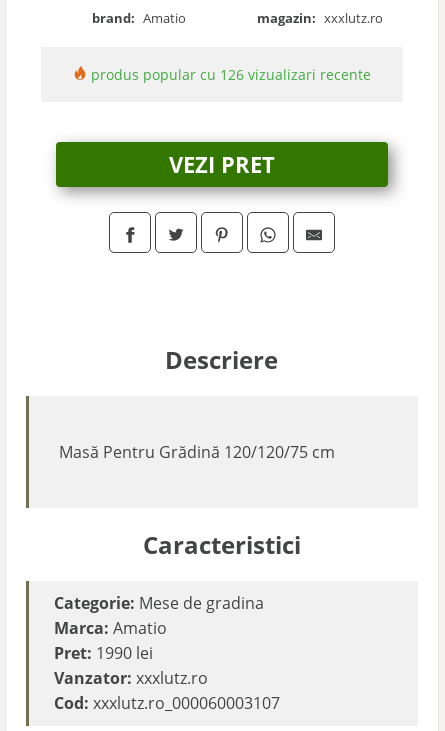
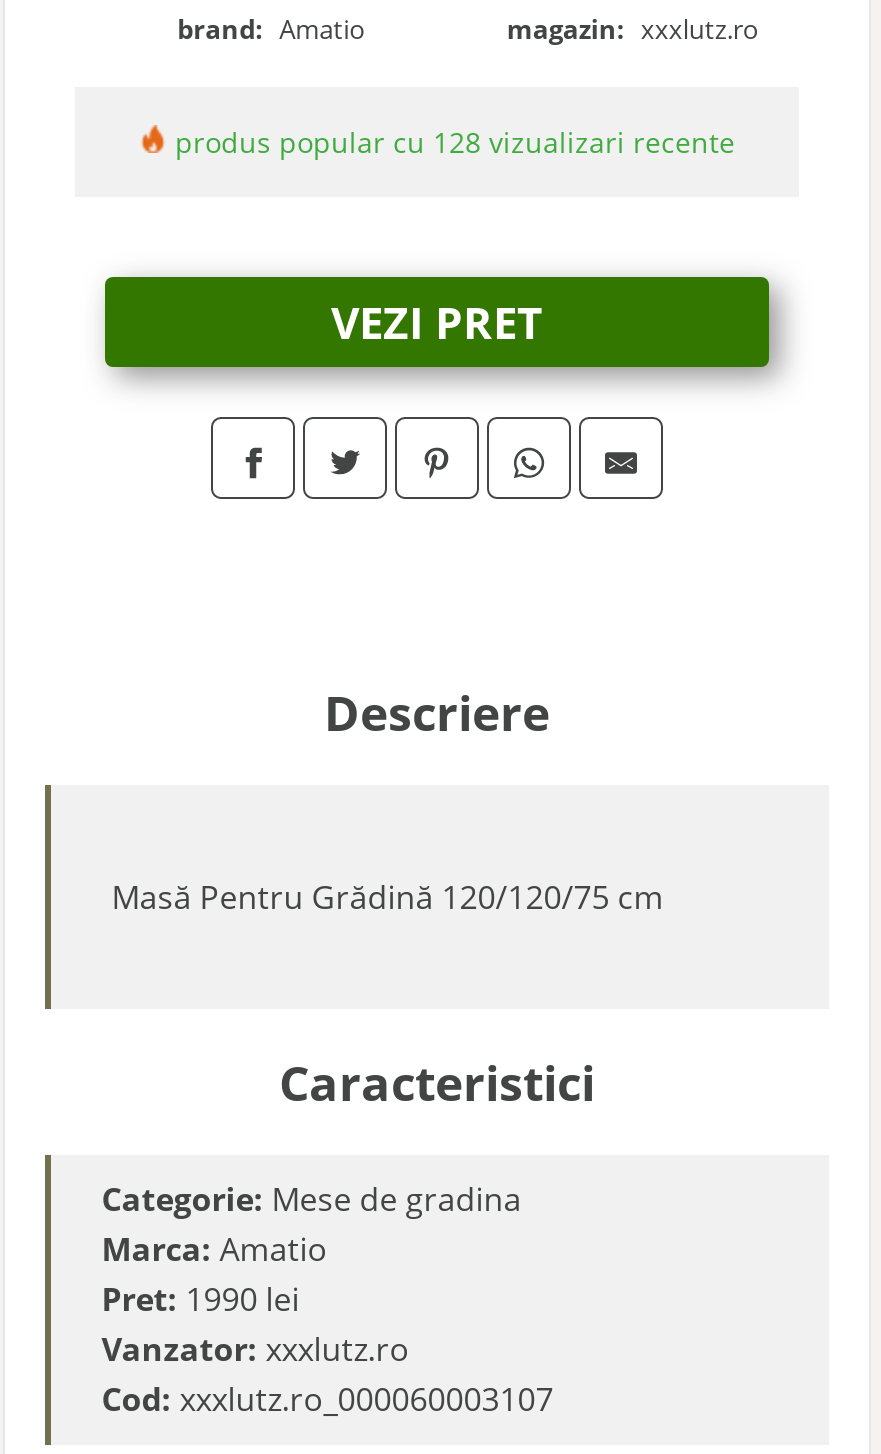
[87,65,371,84] produs popular cu 126 vizualizari recente -> [167,123,735,161] produs popular cu 128 vizualizari recente

